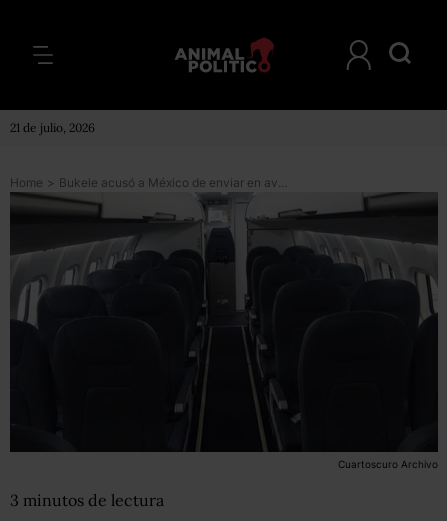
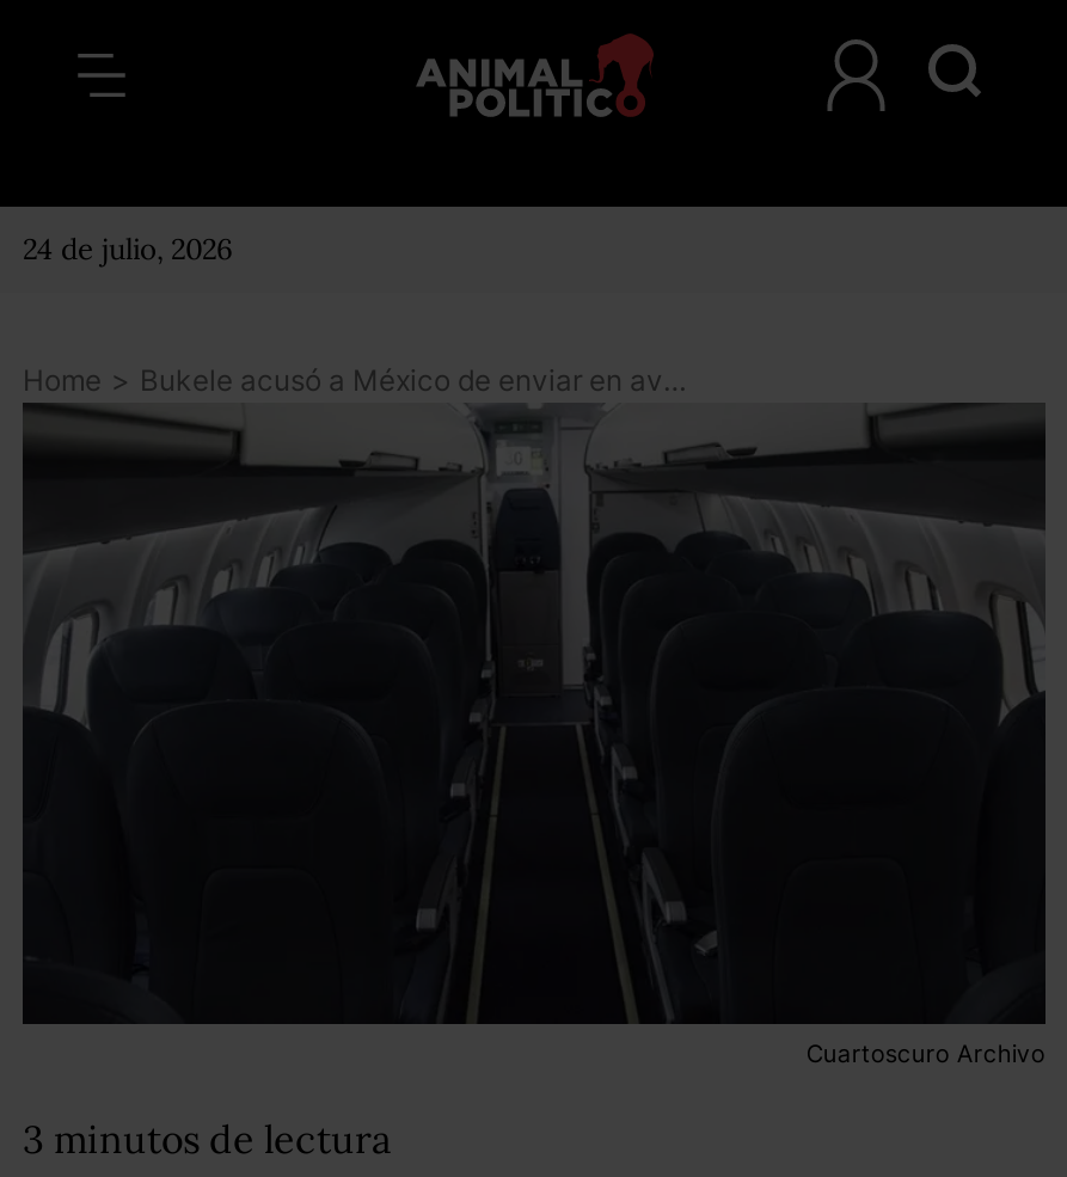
[10,120,95,135] 21 de julio, 2026 -> [23,231,233,266] 24 de julio, 2026

